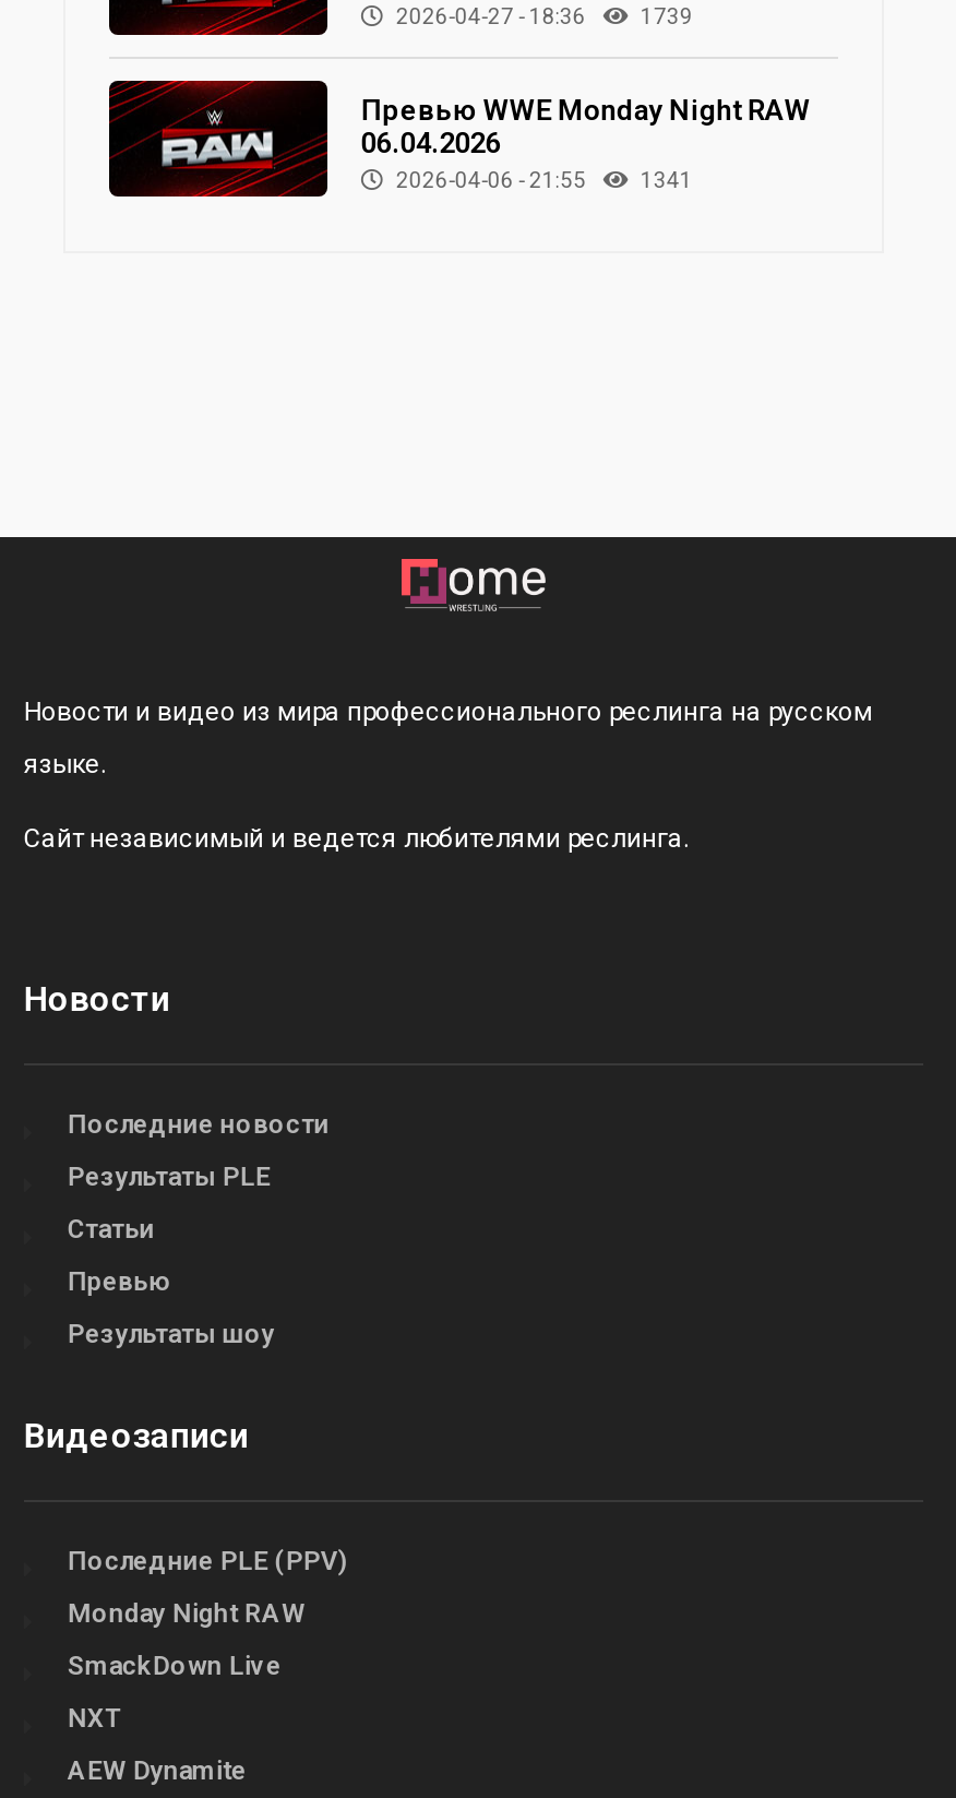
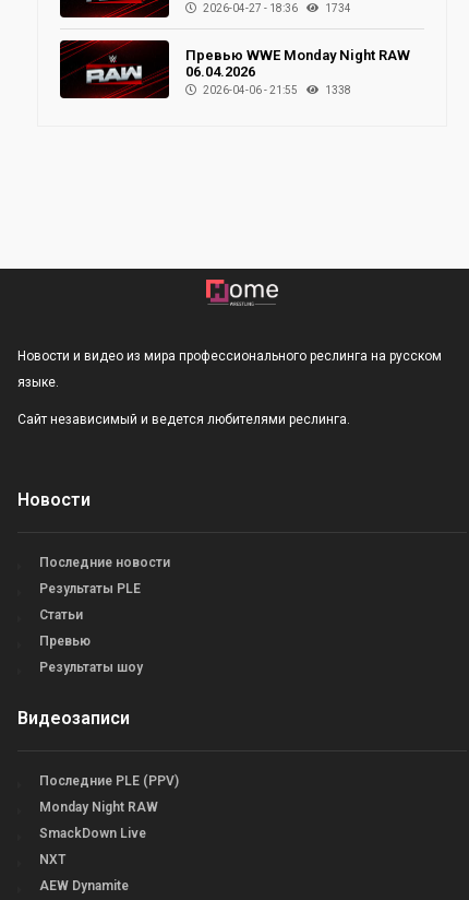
[636,5,693,29] 1739 -> [323,3,352,15] 1734
[636,168,693,192] 1341 -> [323,84,352,96] 1338

